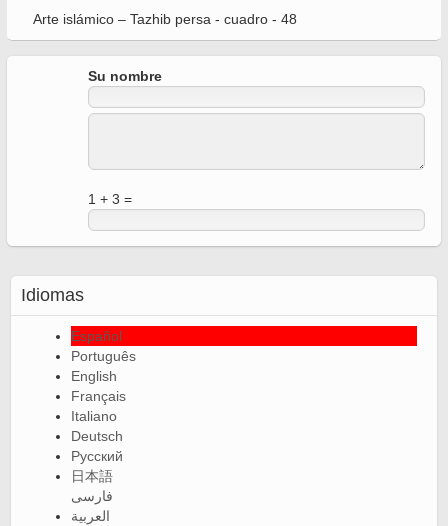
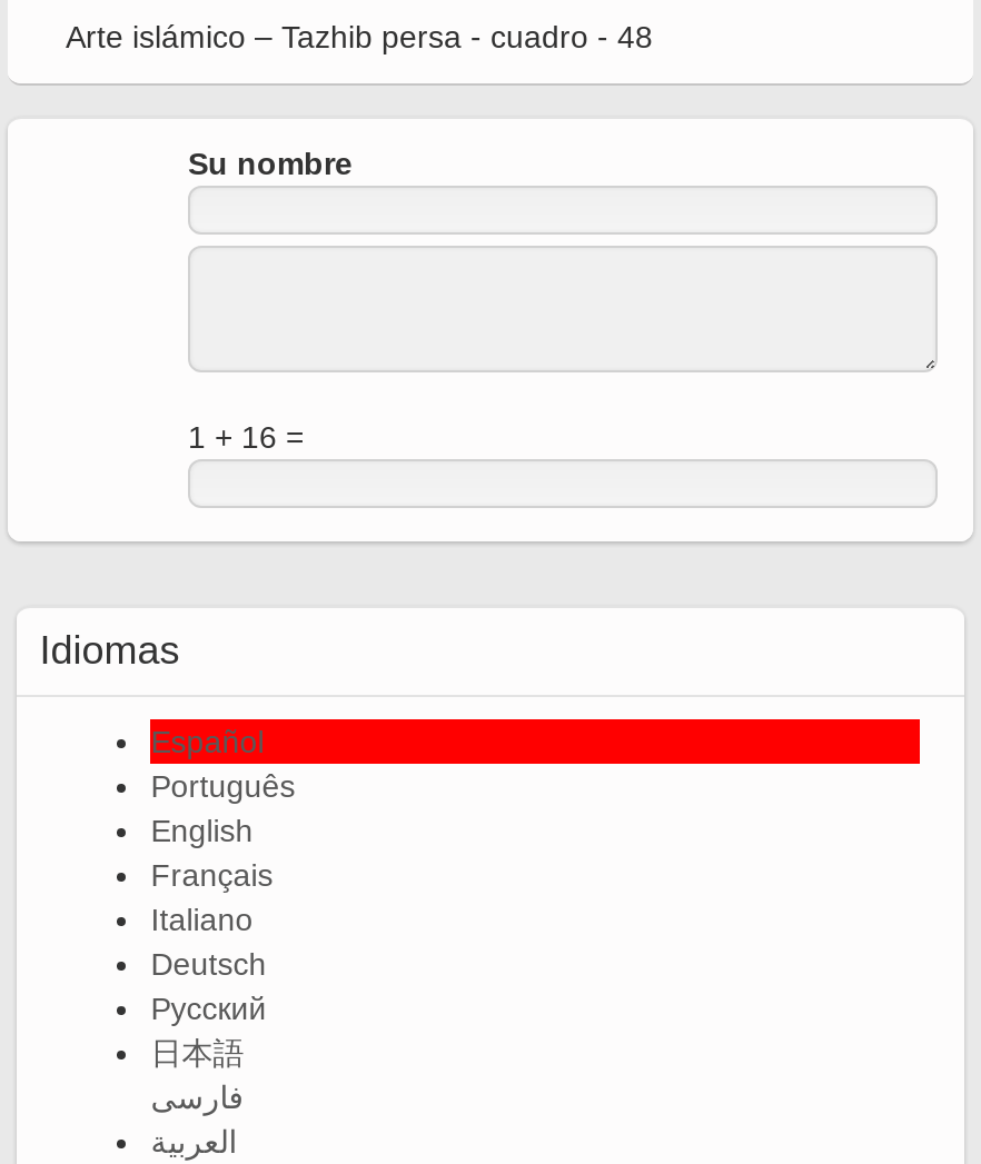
[88,191,132,207] 1 + 3 = -> [188,419,304,455] 1 + 16 =

